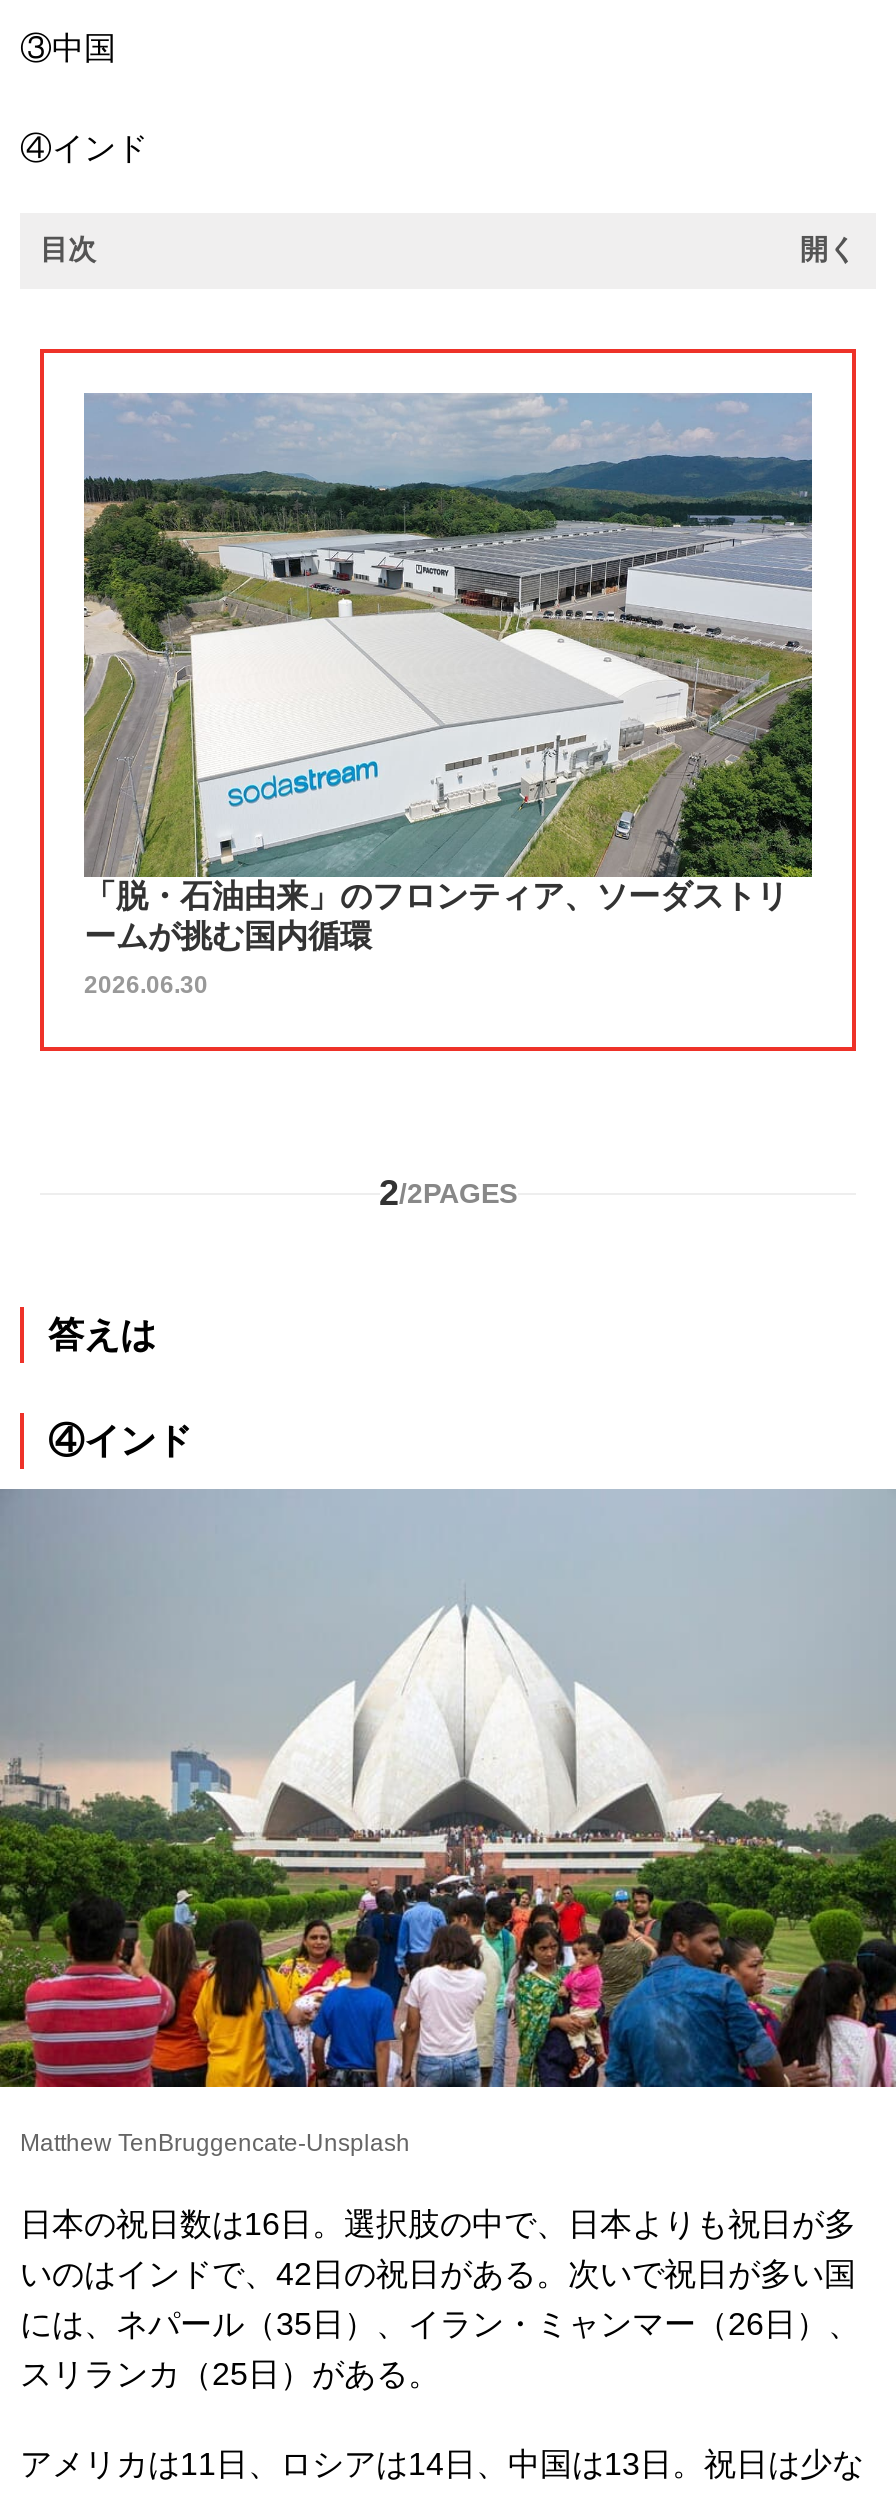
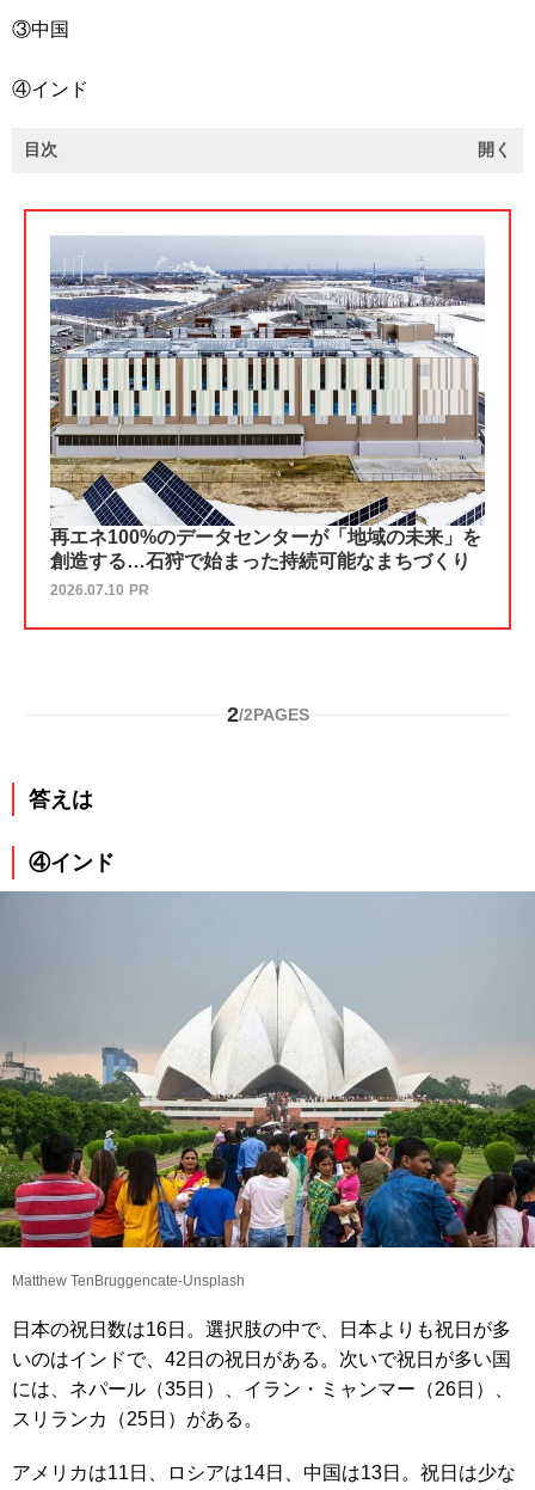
[82,392,814,954] [image] | 「脱・石油由来」のフロンティア、ソーダストリ | ームが挑む国内循環 -> [49,237,486,571] [image] | 再エネ100%のデータセンターが「地域の未来」を | 創造する…石狩で始まった持続可能なまちづくり
[84,972,208,1000] 2026.06.30 -> [50,582,149,599] 2026.07.10 PR

